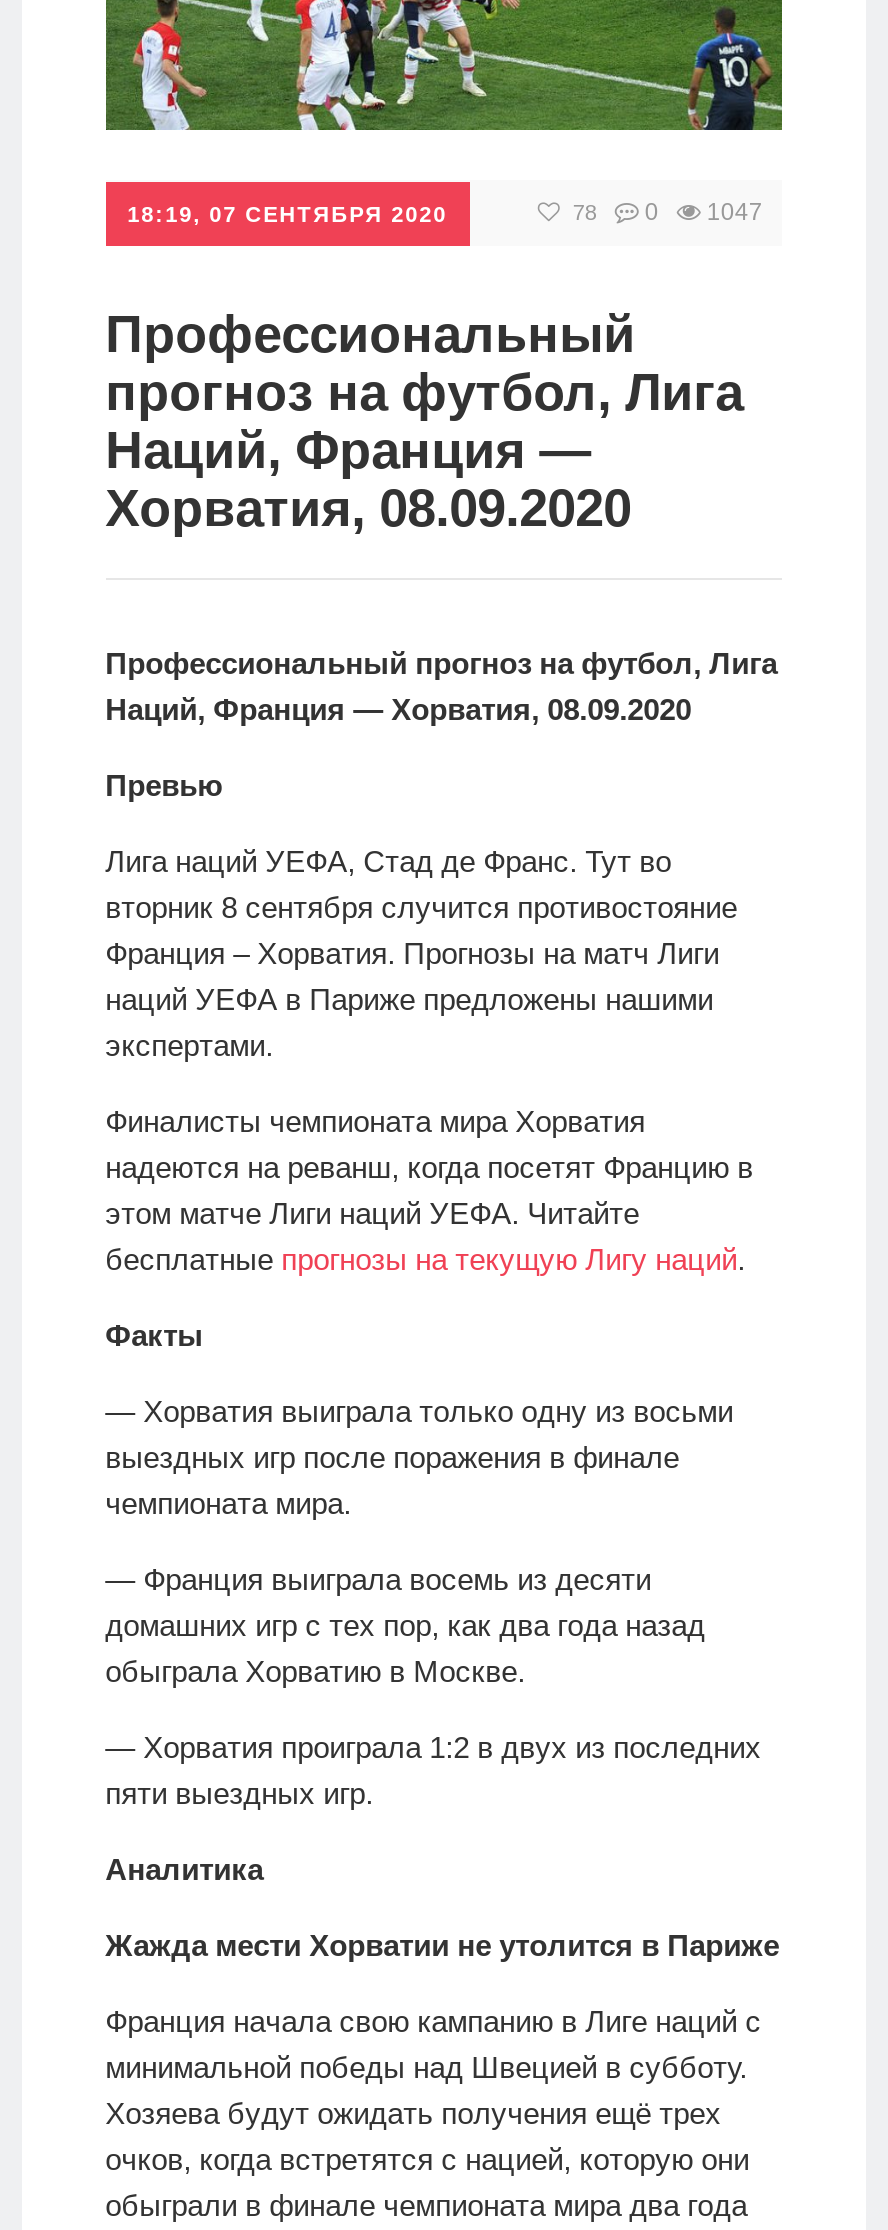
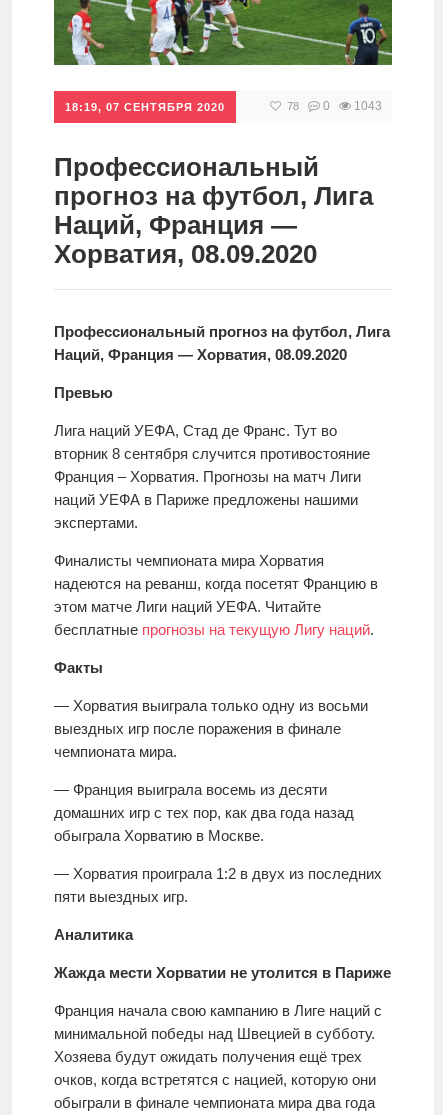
[573,198,763,226] 78 0 1047 -> [287,99,382,113] 78 0 1043

